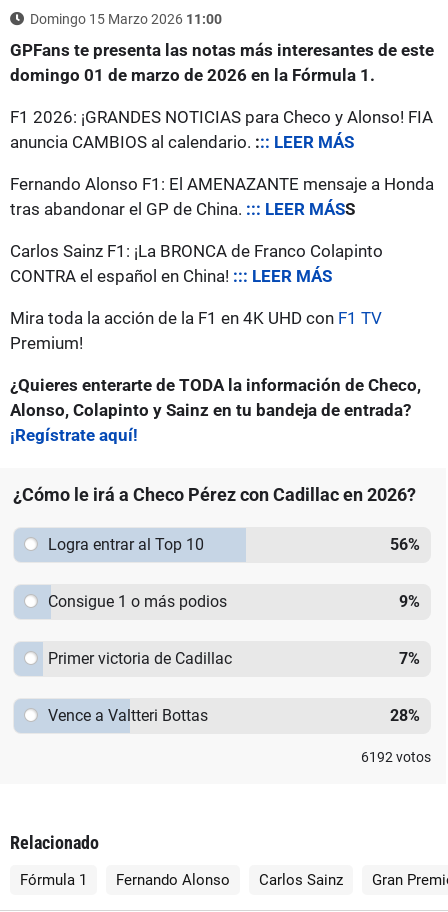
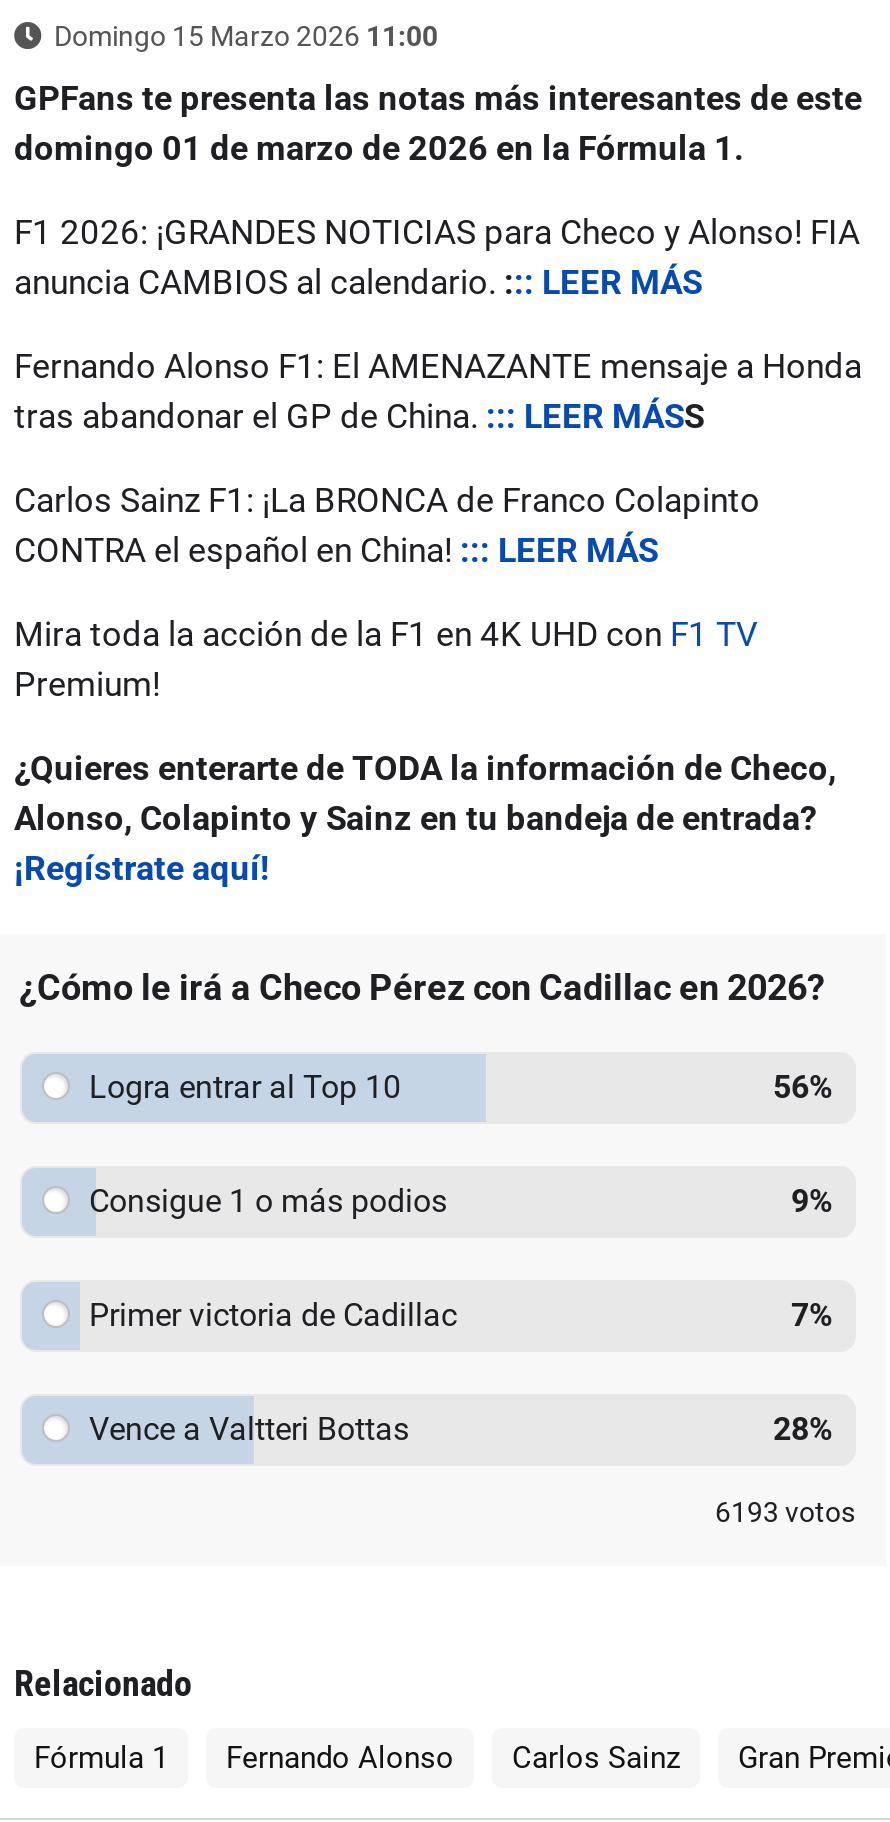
[360,749,430,765] 6192 votos -> [715,1495,855,1527] 6193 votos

